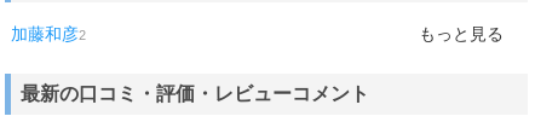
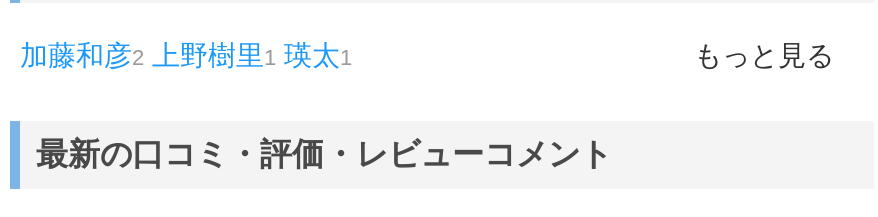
[11,25,86,44] 加藤和彦2 -> [20,40,352,72] 加藤和彦2 上野樹里1 瑛太1

